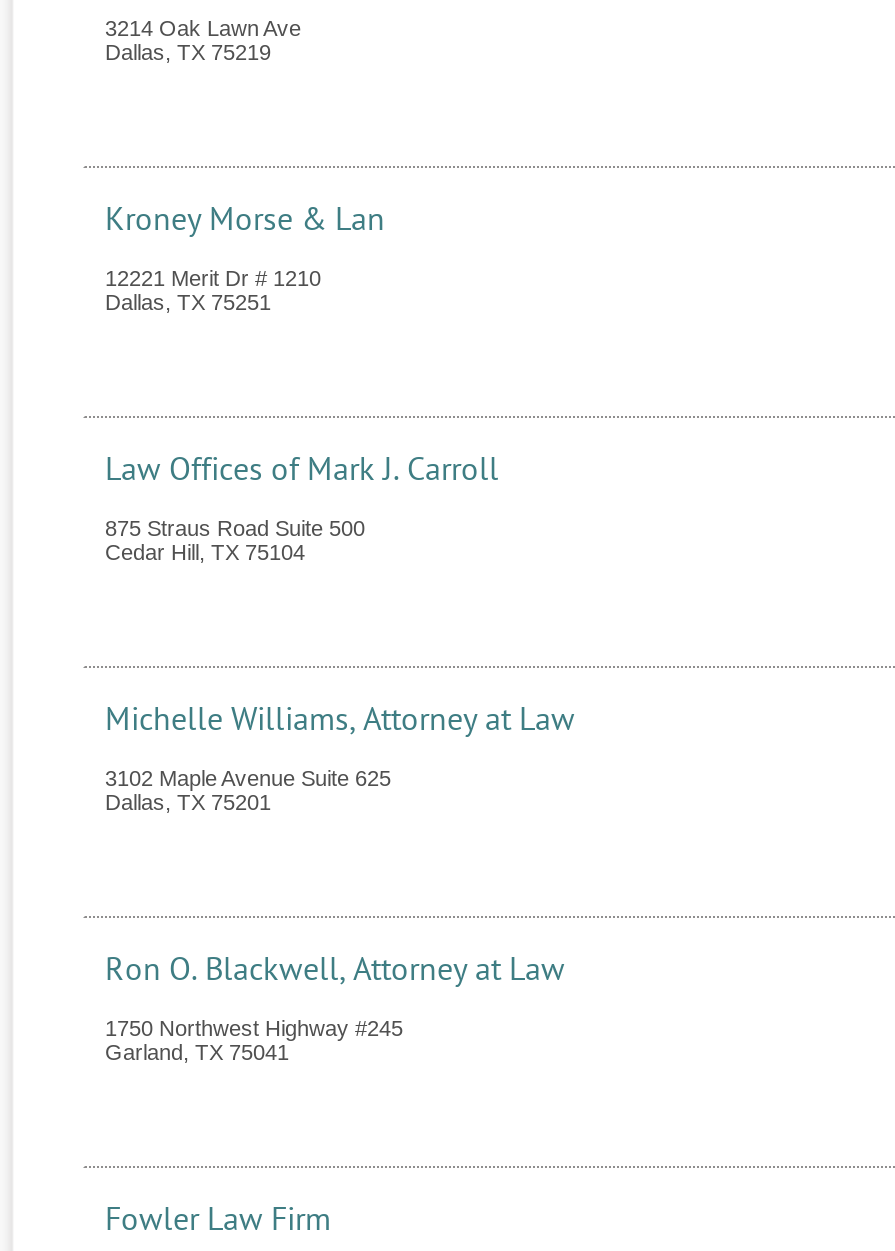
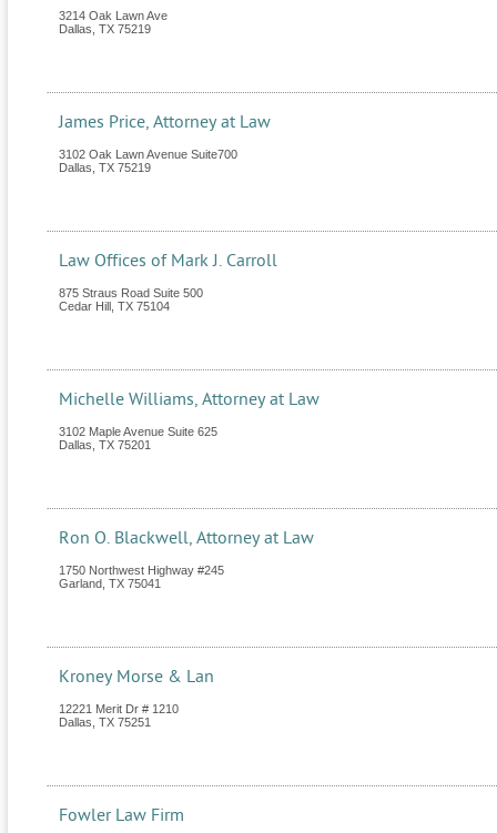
none -> [59,112,271,132] James Price, Attorney at Law
none -> [59,148,237,174] 3102 Oak Lawn Avenue Suite700 | Dallas, TX 75219
moved [105,202,385,238] -> [59,667,214,687]: Kroney Morse & Lan
moved [105,266,321,314] -> [59,702,179,729]: 12221 Merit Dr # 1210 | Dallas, TX 75251

